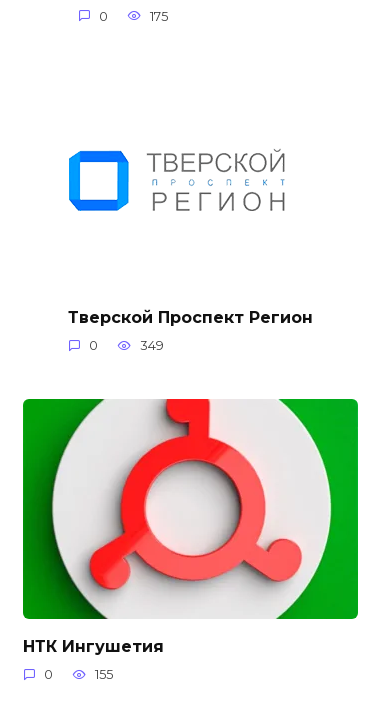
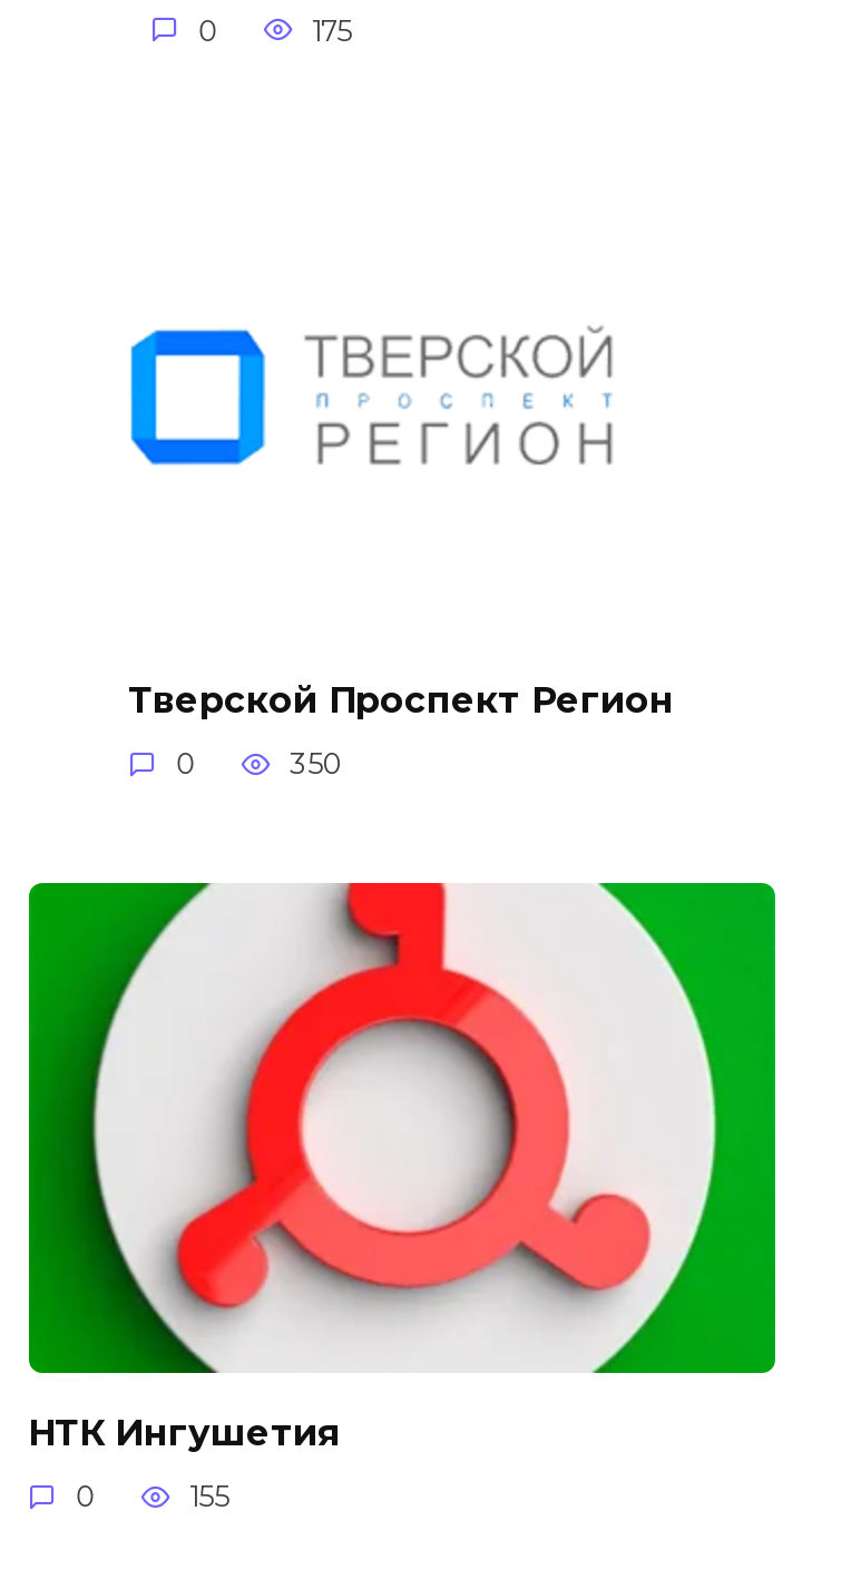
[140,338,164,353] 349 -> [290,747,343,781] 350

